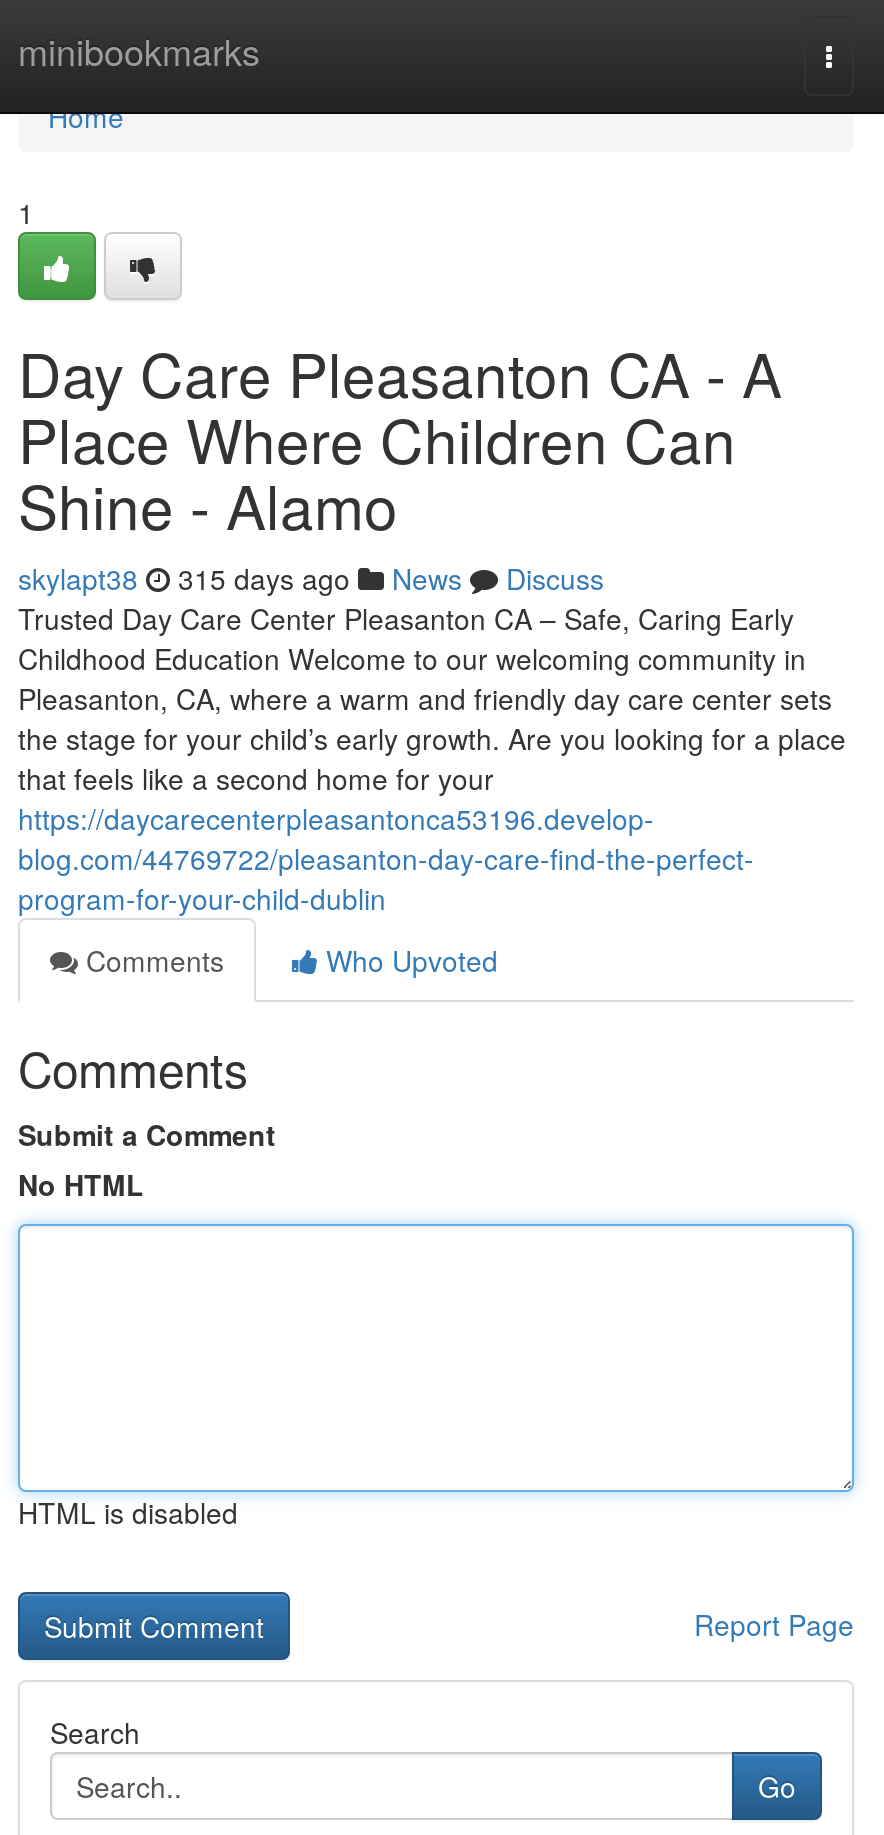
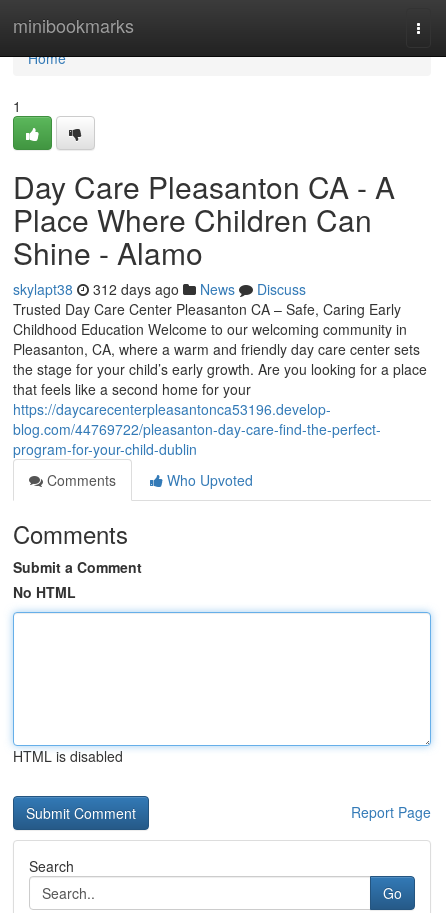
[18,558,604,598] skylapt38 315 days ago News Discuss -> [13,279,306,299] skylapt38 312 days ago News Discuss

